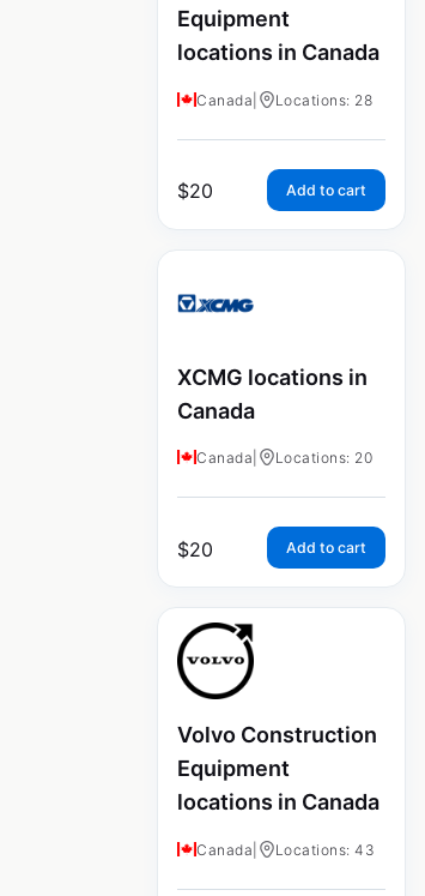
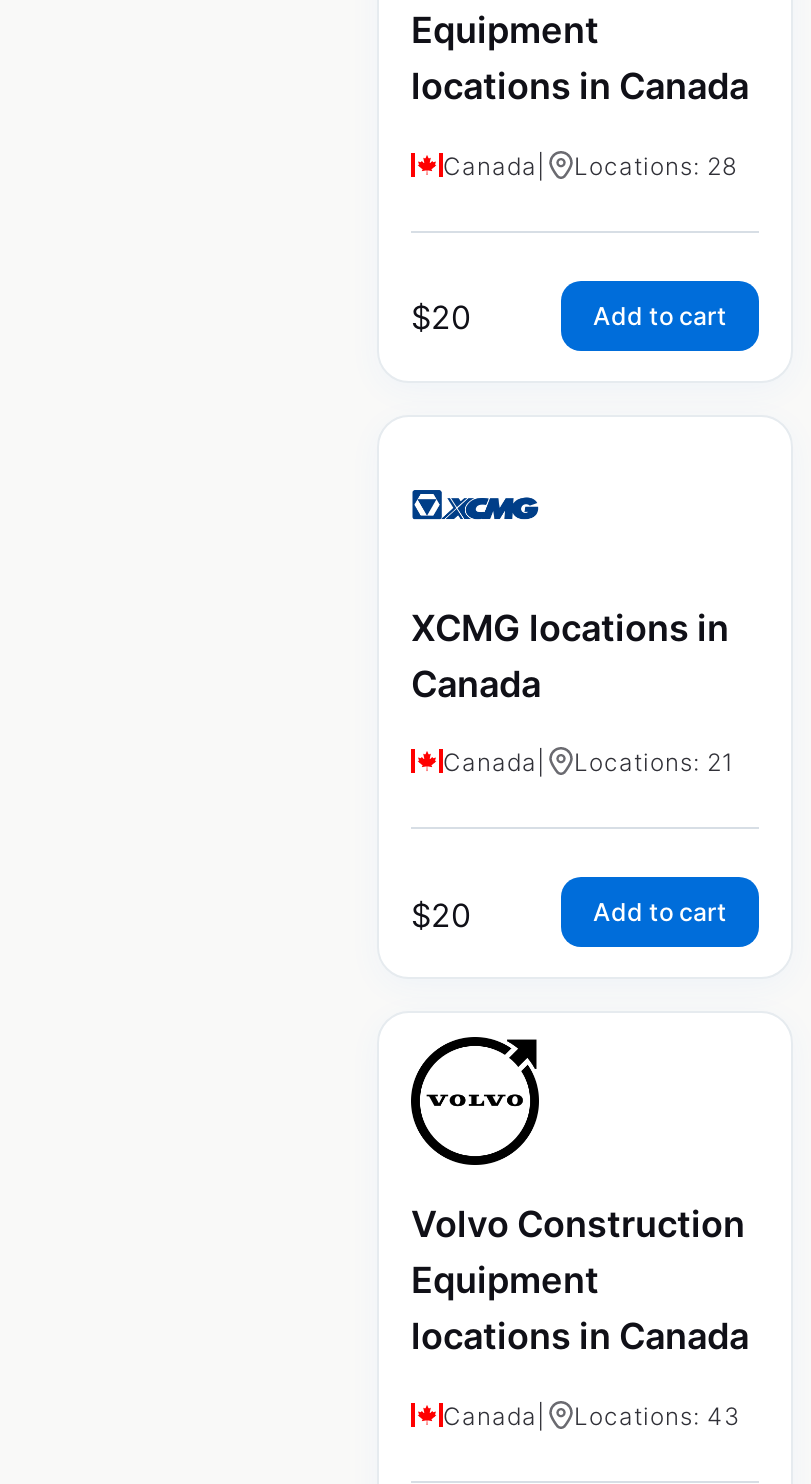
[275,449,372,467] Locations: 20 -> [574,748,733,778] Locations: 21

